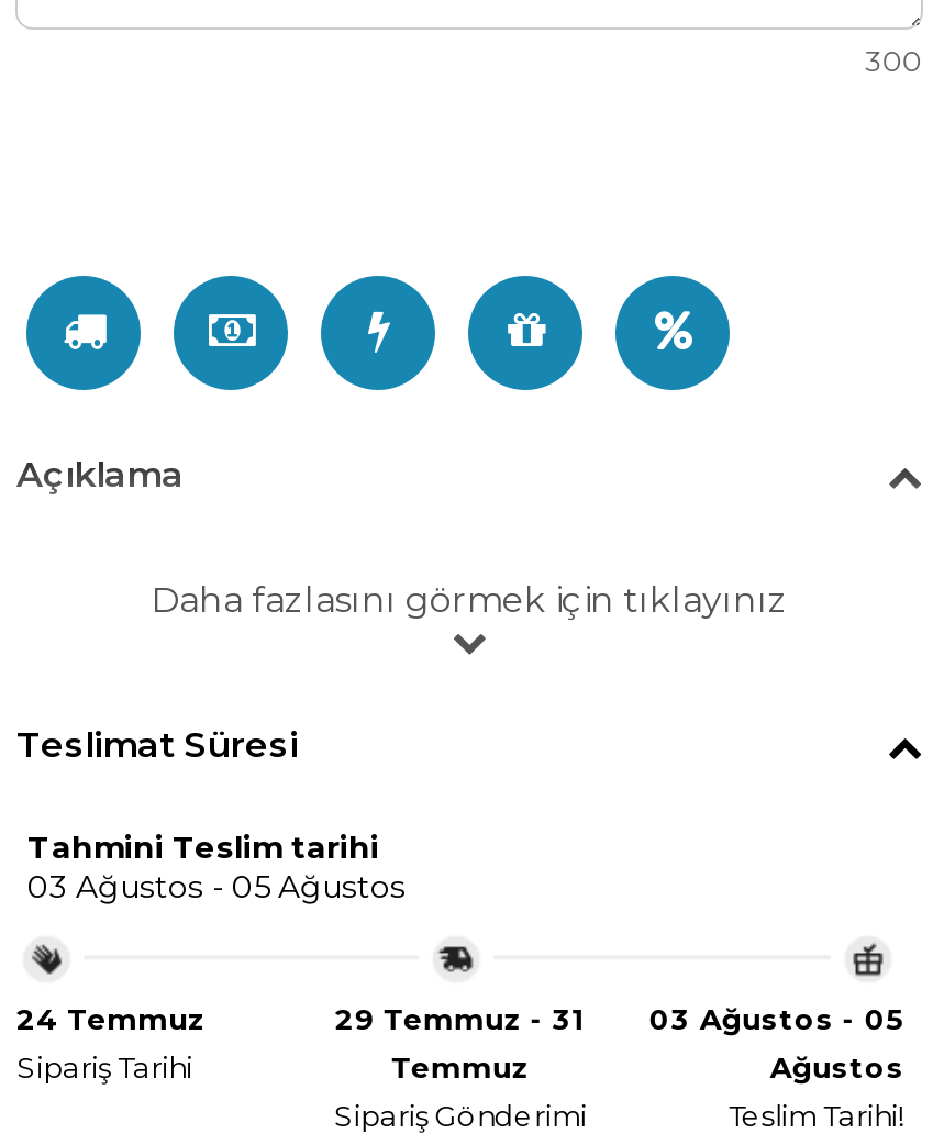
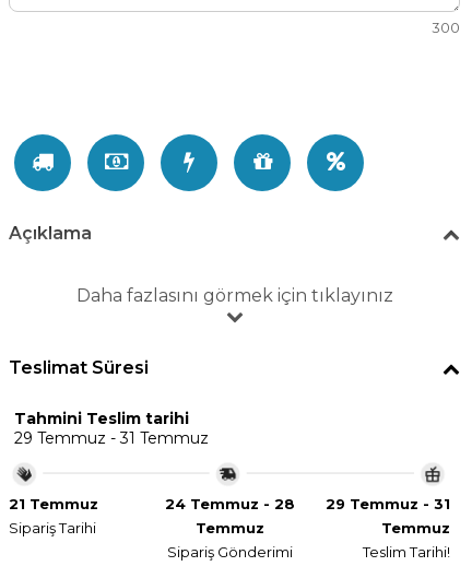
[27,867,405,907] 03 Ağustos - 05 Ağustos -> [15,428,209,448] 29 Temmuz - 31 Temmuz
[16,1001,205,1036] 24 Temmuz -> [9,495,99,512] 21 Temmuz
[335,1001,586,1036] 29 Temmuz - 31 -> [165,495,295,512] 24 Temmuz - 28
[649,1001,904,1085] 03 Ağustos - 05 | Ağustos -> [326,495,450,536] 29 Temmuz - 31 | Temmuz

